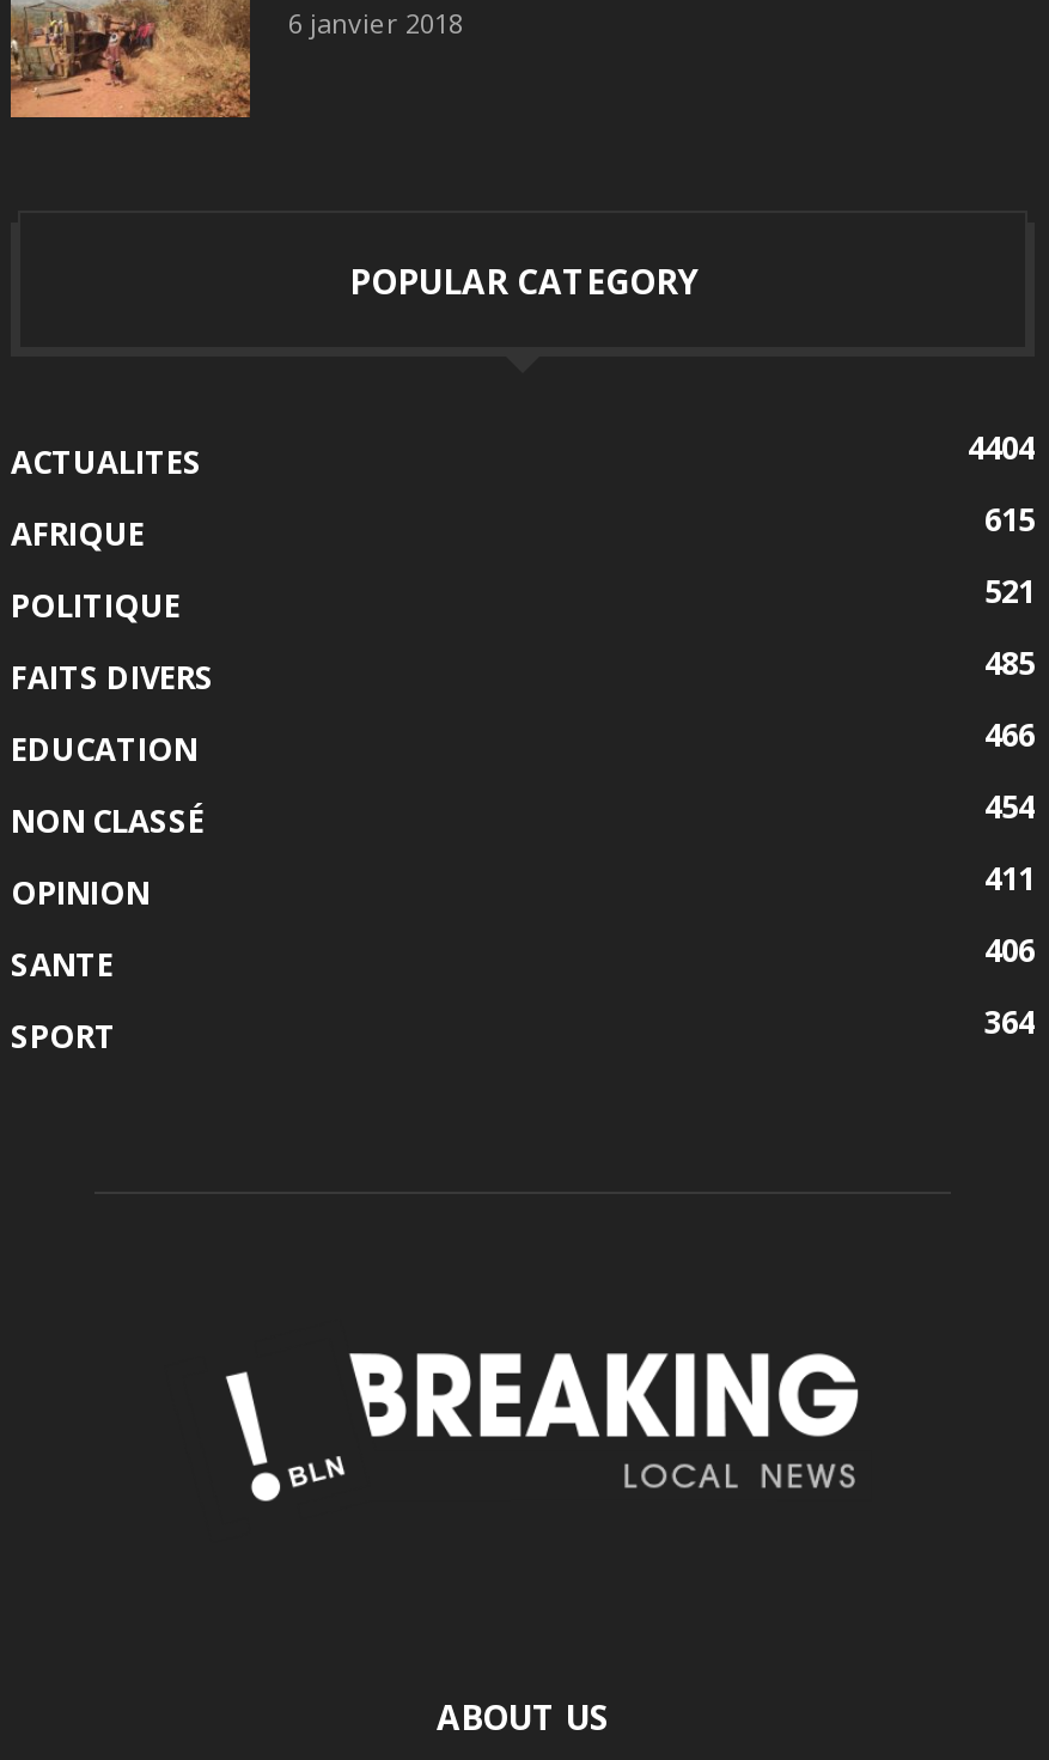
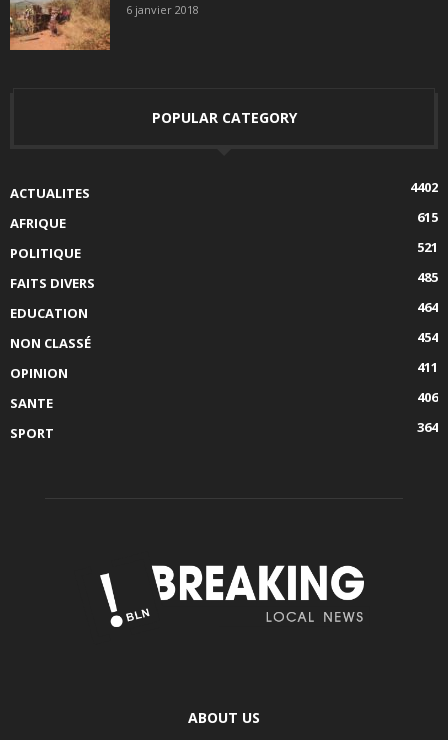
[968,427,1035,470] 4404 -> [410,178,438,196] 4402
[984,714,1035,757] 466 -> [417,298,438,316] 464

